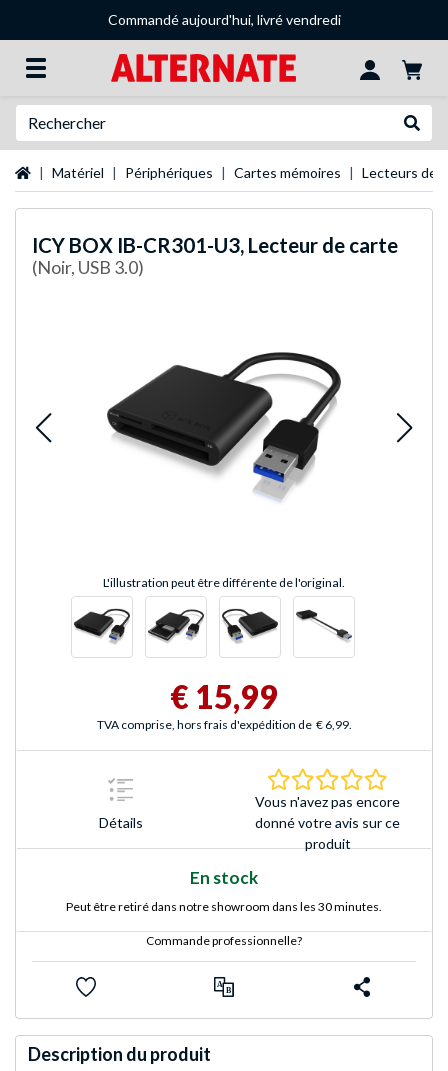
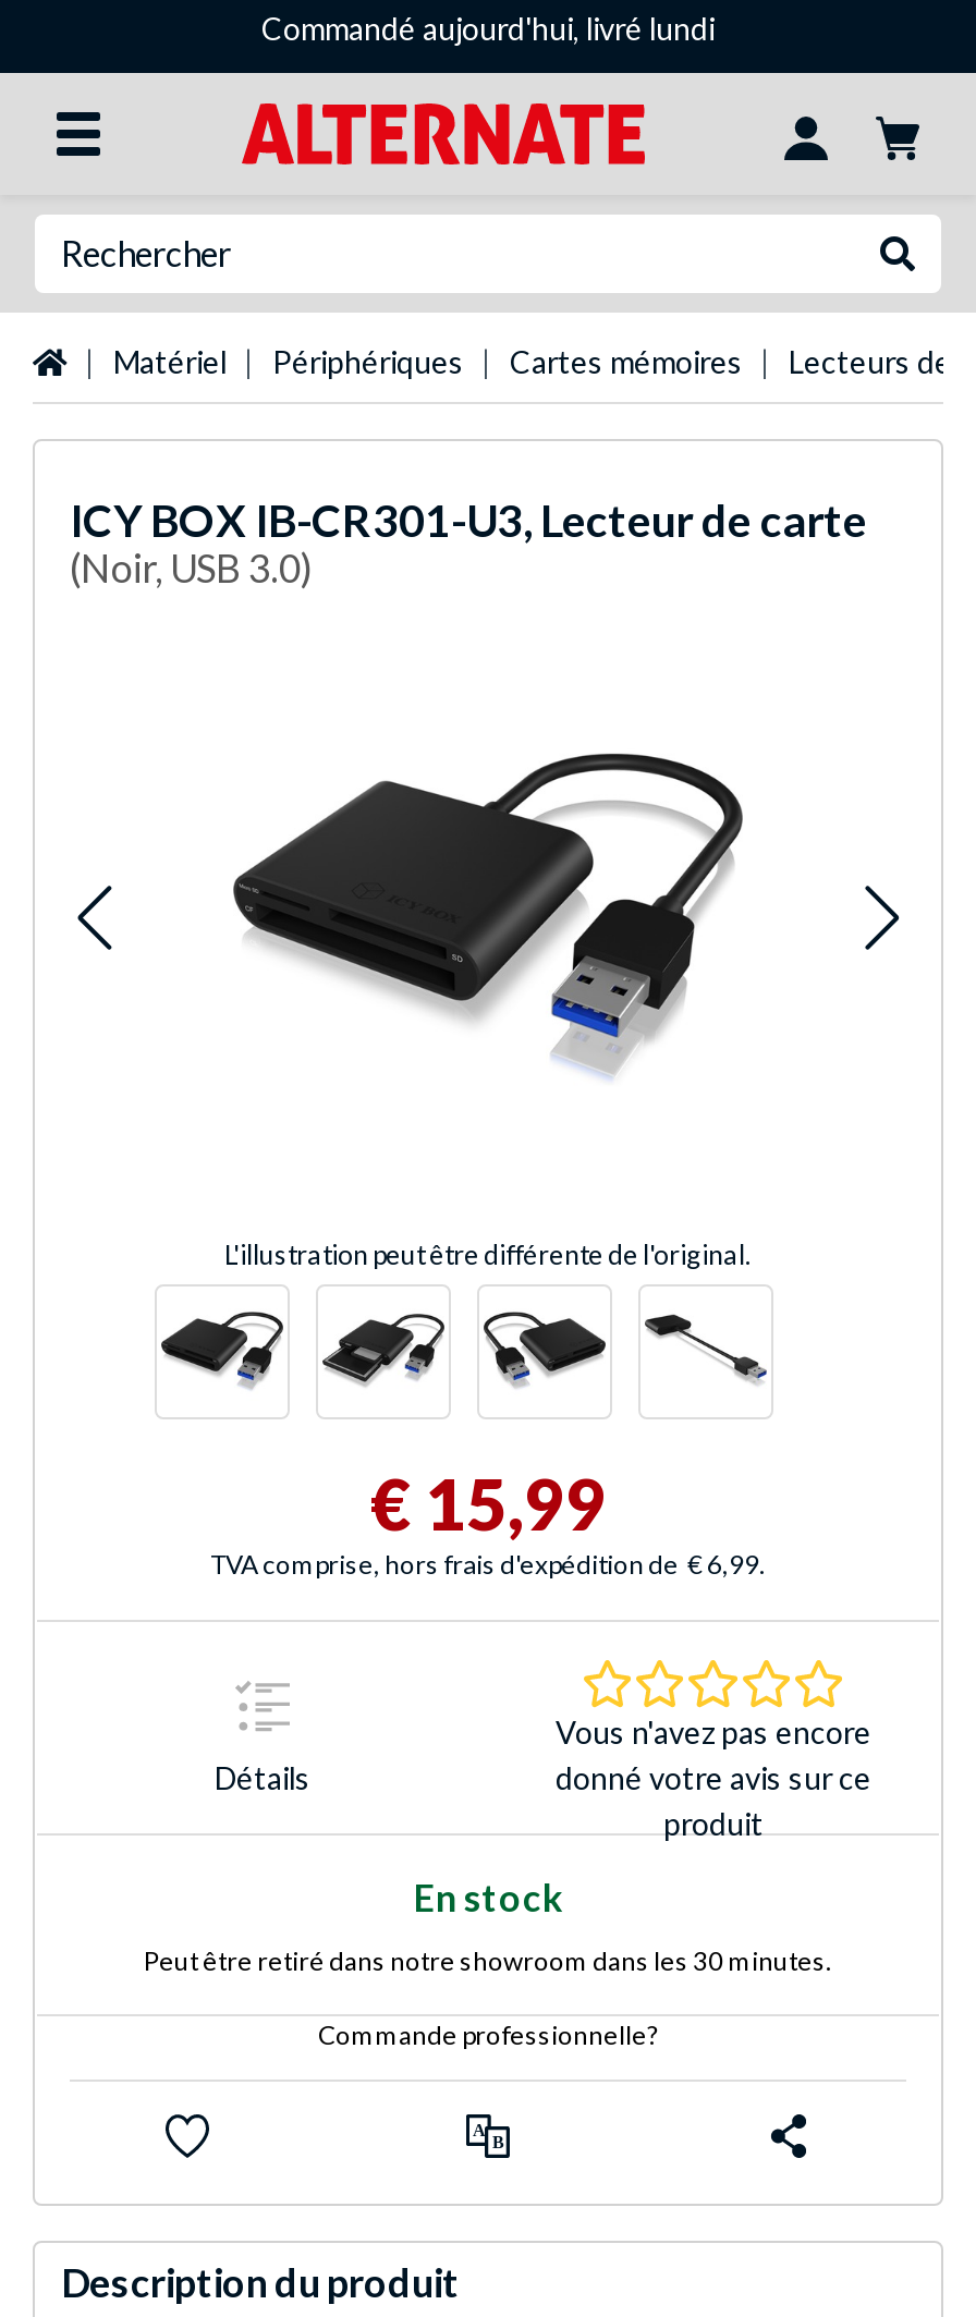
[107,11,340,28] Commandé aujourd'hui, livré vendredi -> [261,10,715,47] Commandé aujourd'hui, livré lundi

